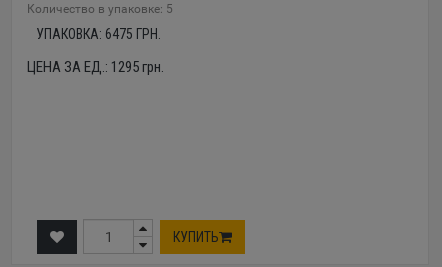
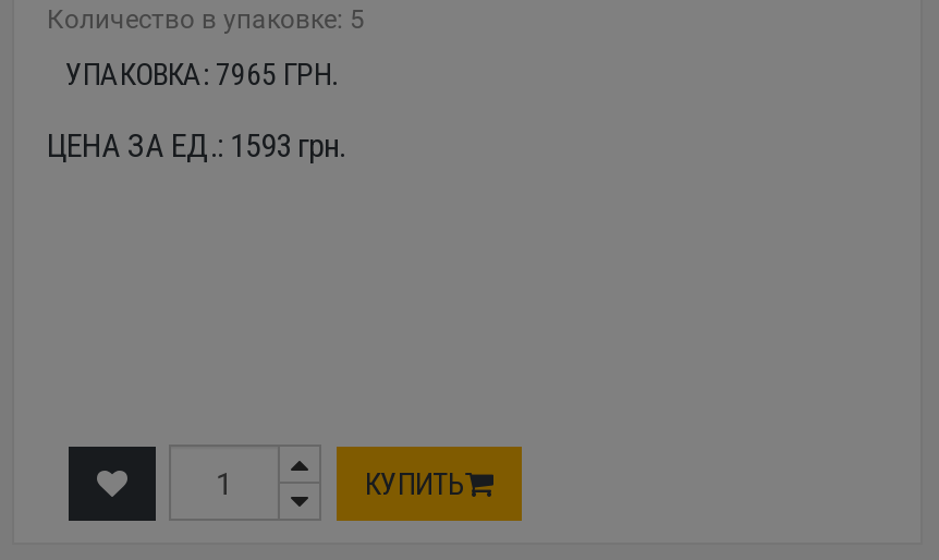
[35,26,160,42] УПАКОВКА: 6475 ГРН. -> [65,57,338,92] УПАКОВКА: 7965 ГРН.
[27,58,164,76] ЦЕНА ЗА ЕД.: 1295 грн. -> [47,127,345,166] ЦЕНА ЗА ЕД.: 1593 грн.

